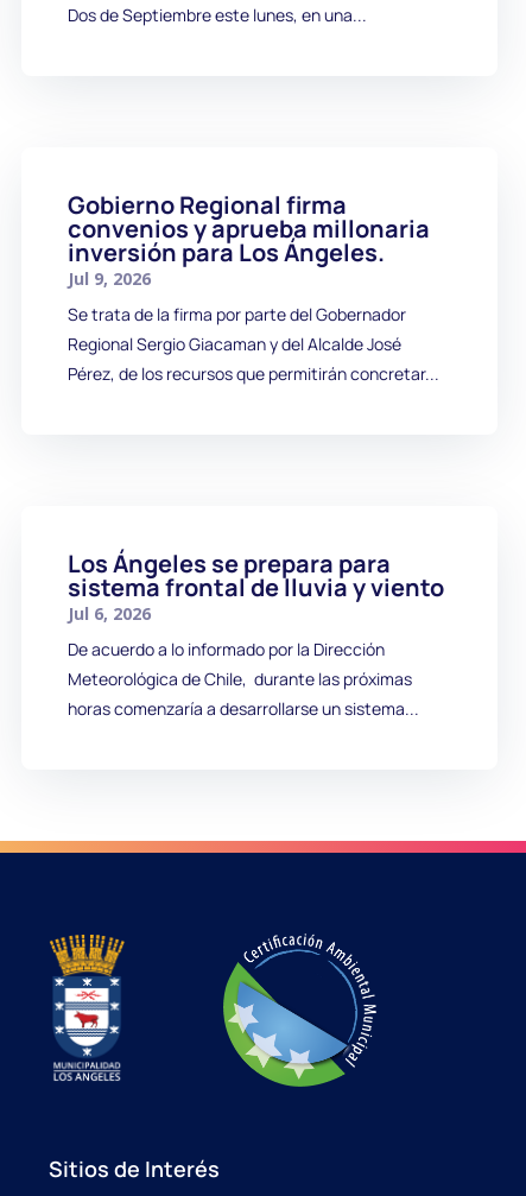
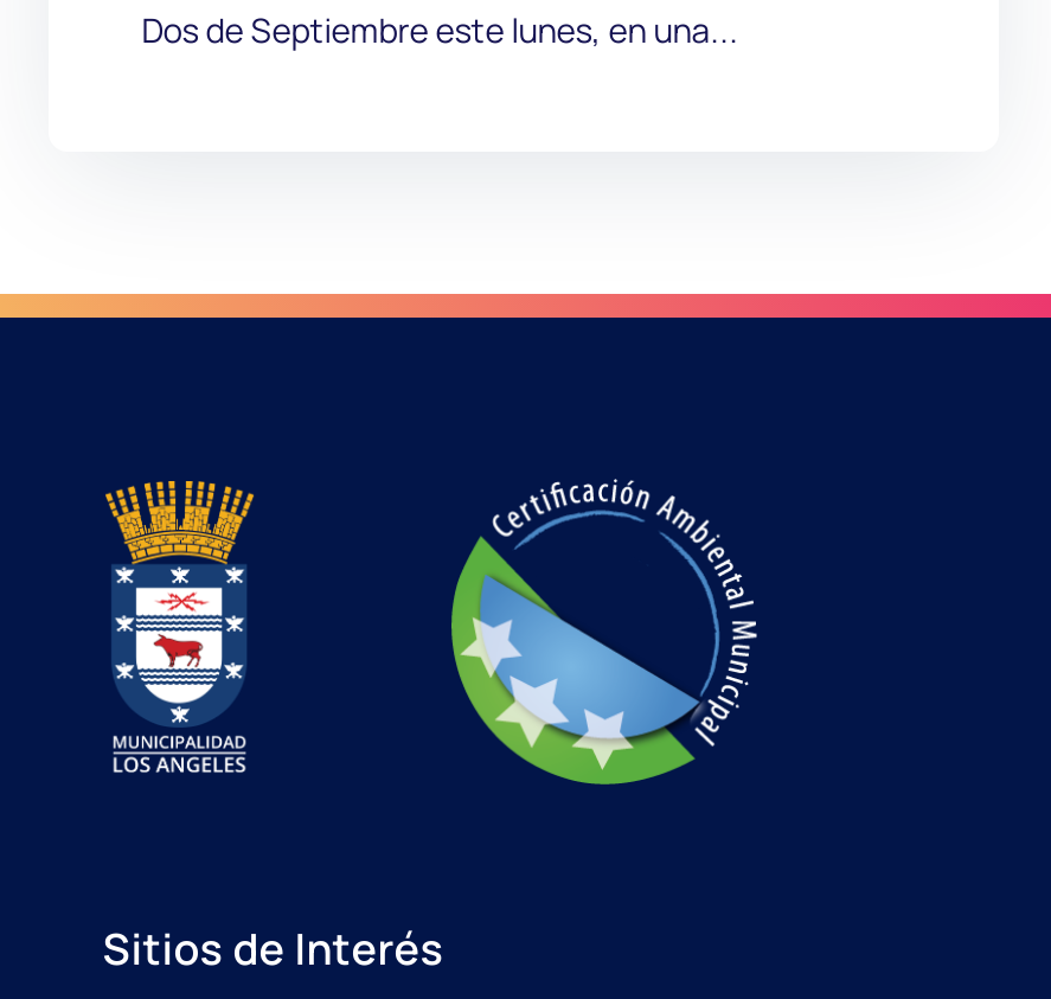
[68,189,440,385] Gobierno Regional firma | convenios y aprueba millonaria | inversión para Los Ángeles. | Jul 9, 2026 | Se trata de la firma por parte del Gobernador | Regional Sergio Giacaman y del Alcalde José | Pérez, de los recursos que permitirán concretar... -> none
[68,548,444,720] Los Ángeles se prepara para | sistema frontal de lluvia y viento | Jul 6, 2026 | De acuerdo a lo informado por la Dirección | Meteorológica de Chile, durante las próximas | horas comenzaría a desarrollarse un sistema... -> none

